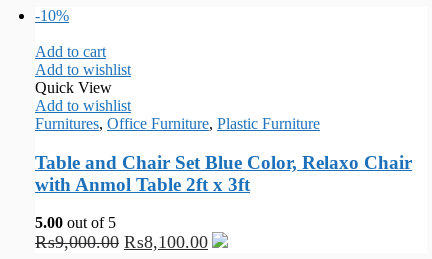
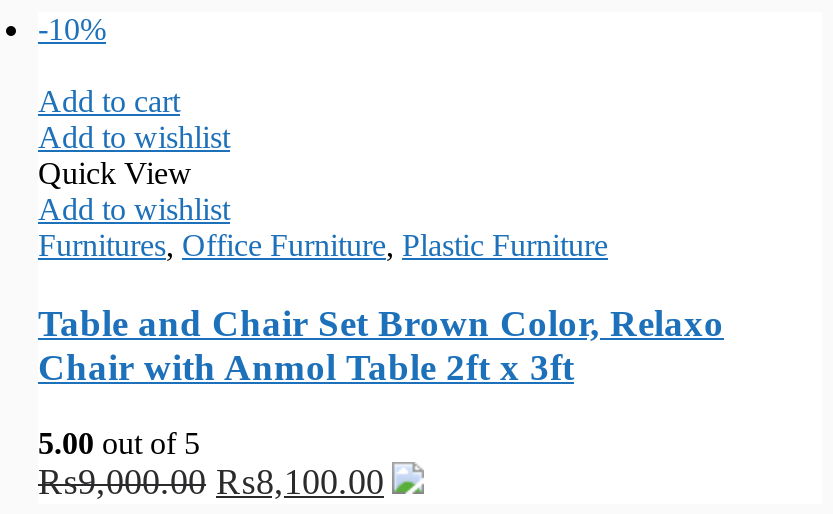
[35,152,412,195] Table and Chair Set Blue Color, Relaxo Chair | with Anmol Table 2ft x 3ft -> [38,301,724,387] Table and Chair Set Brown Color, Relaxo | Chair with Anmol Table 2ft x 3ft

